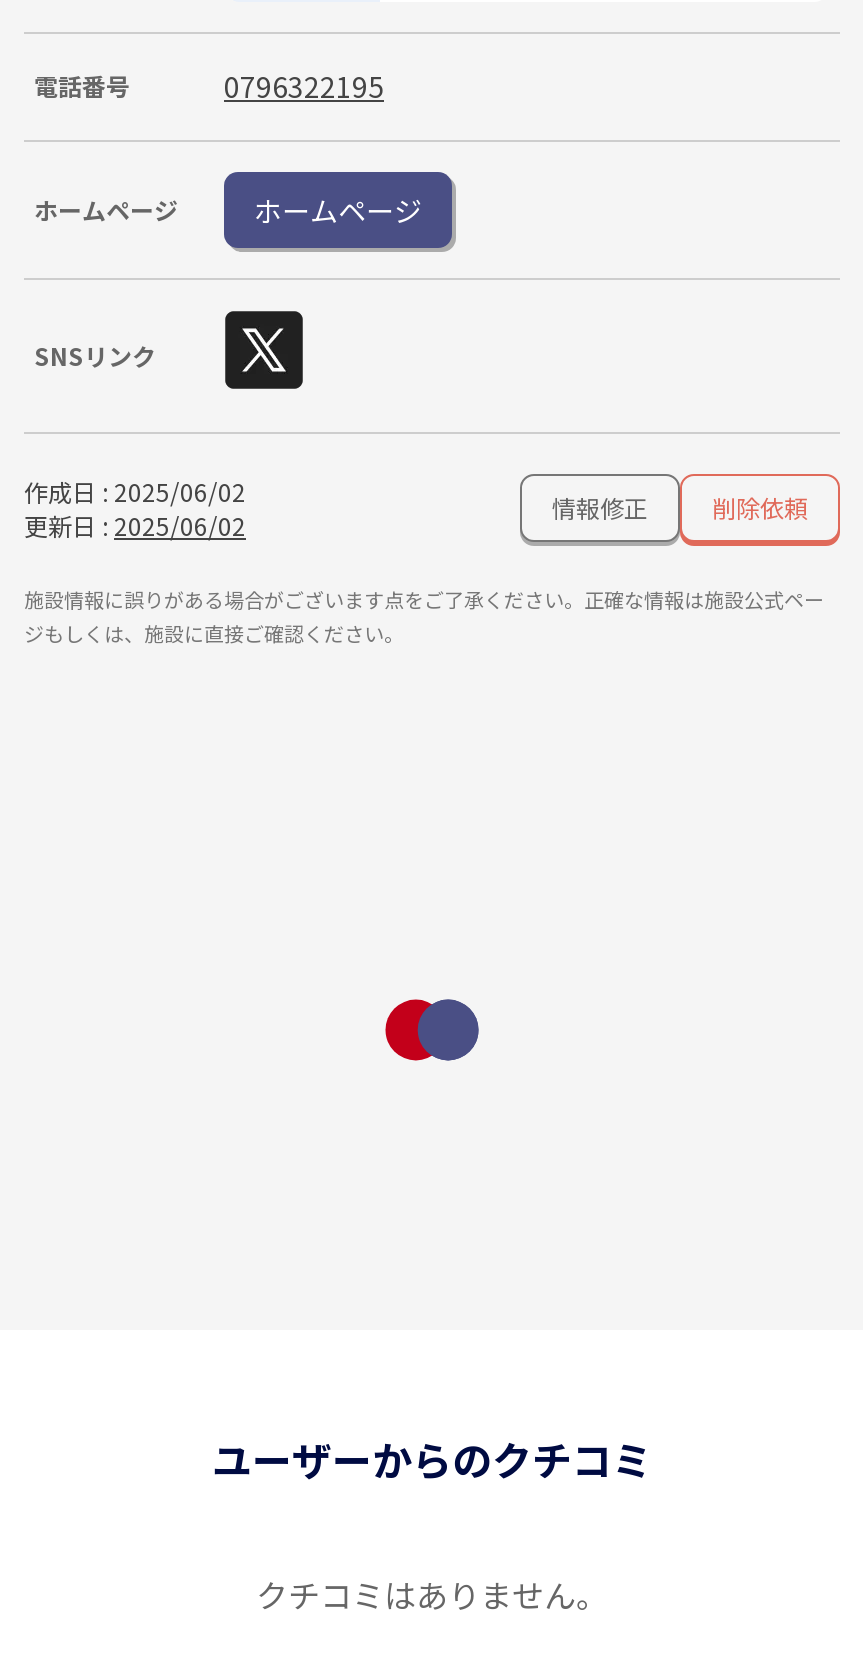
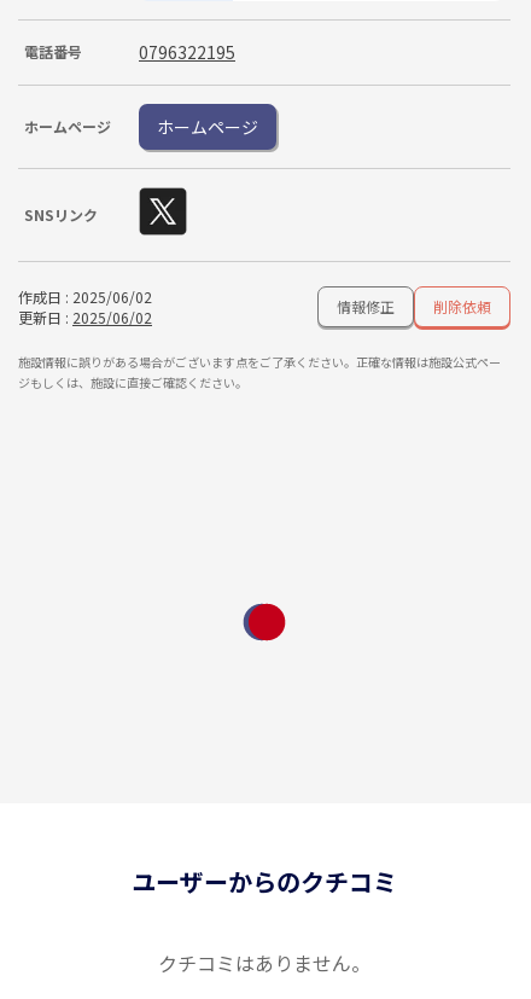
[382,998,482,1062] [image] -> [235,603,292,641] [image]

